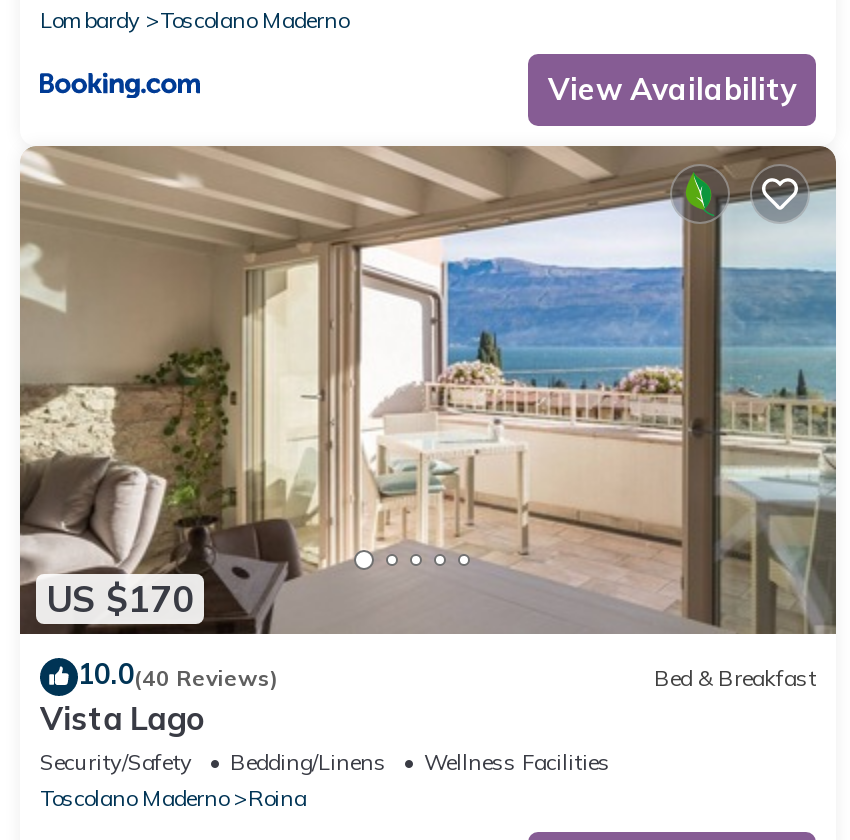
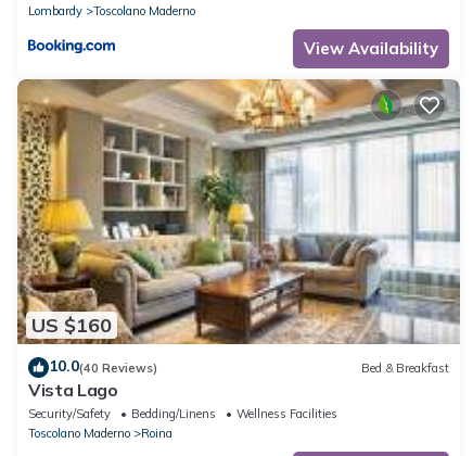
[18,144,838,636] [image] | US $170 -> [16,79,460,345] [image] | US $160

